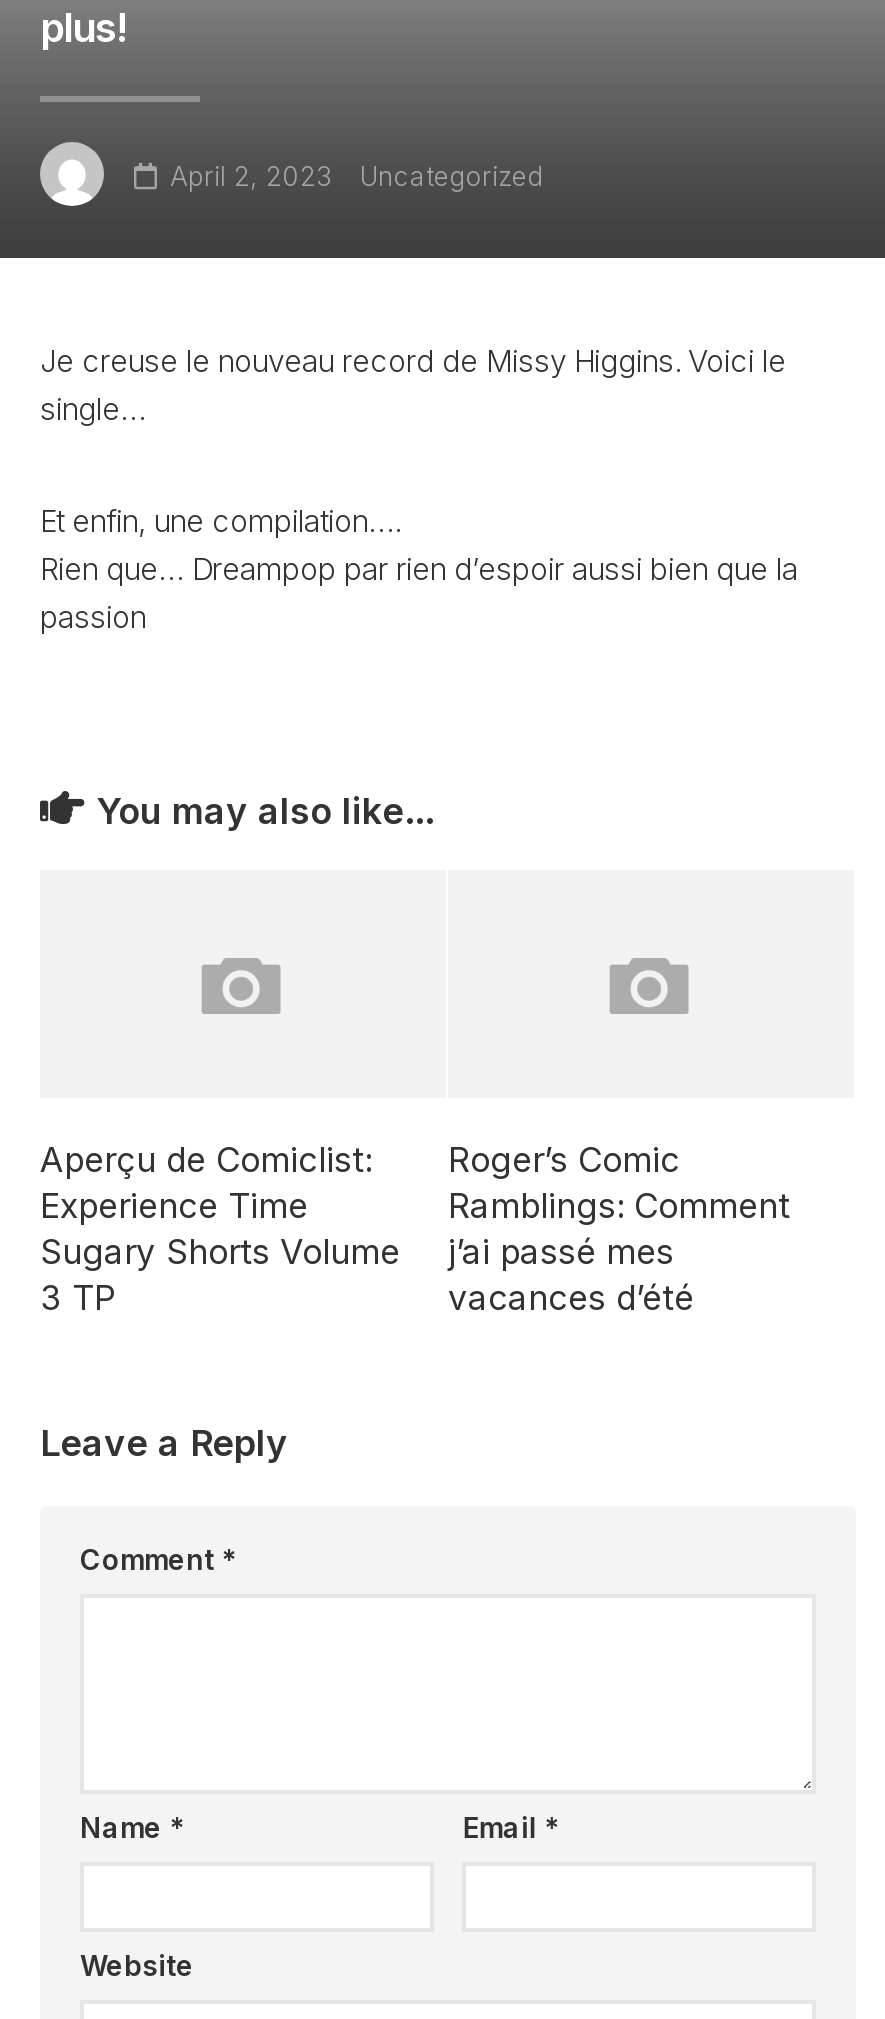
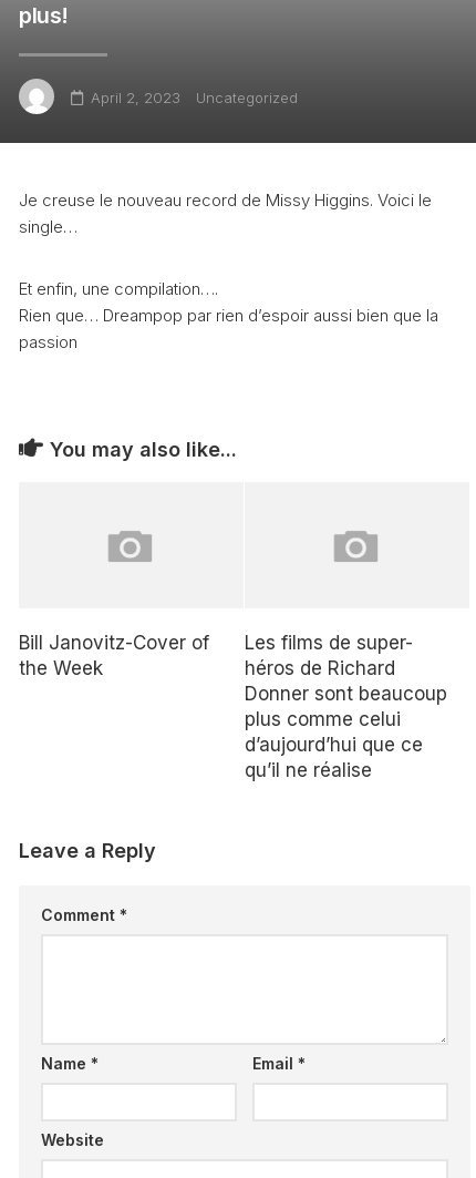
[40,1141,400,1319] Aperçu de Comiclist: | Experience Time | Sugary Shorts Volume | 3 TP -> [19,632,209,680] Bill Janovitz-Cover of | the Week
[448,1141,790,1319] Roger’s Comic | Ramblings: Comment | j’ai passé mes | vacances d’été -> [245,632,447,782] Les films de super- | héros de Richard | Donner sont beaucoup | plus comme celui | d’aujourd’hui que ce | qu’il ne réalise

